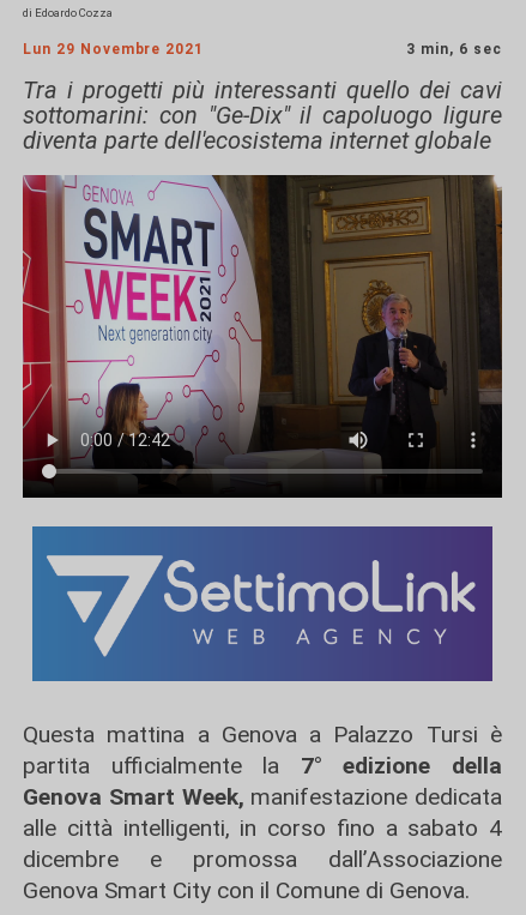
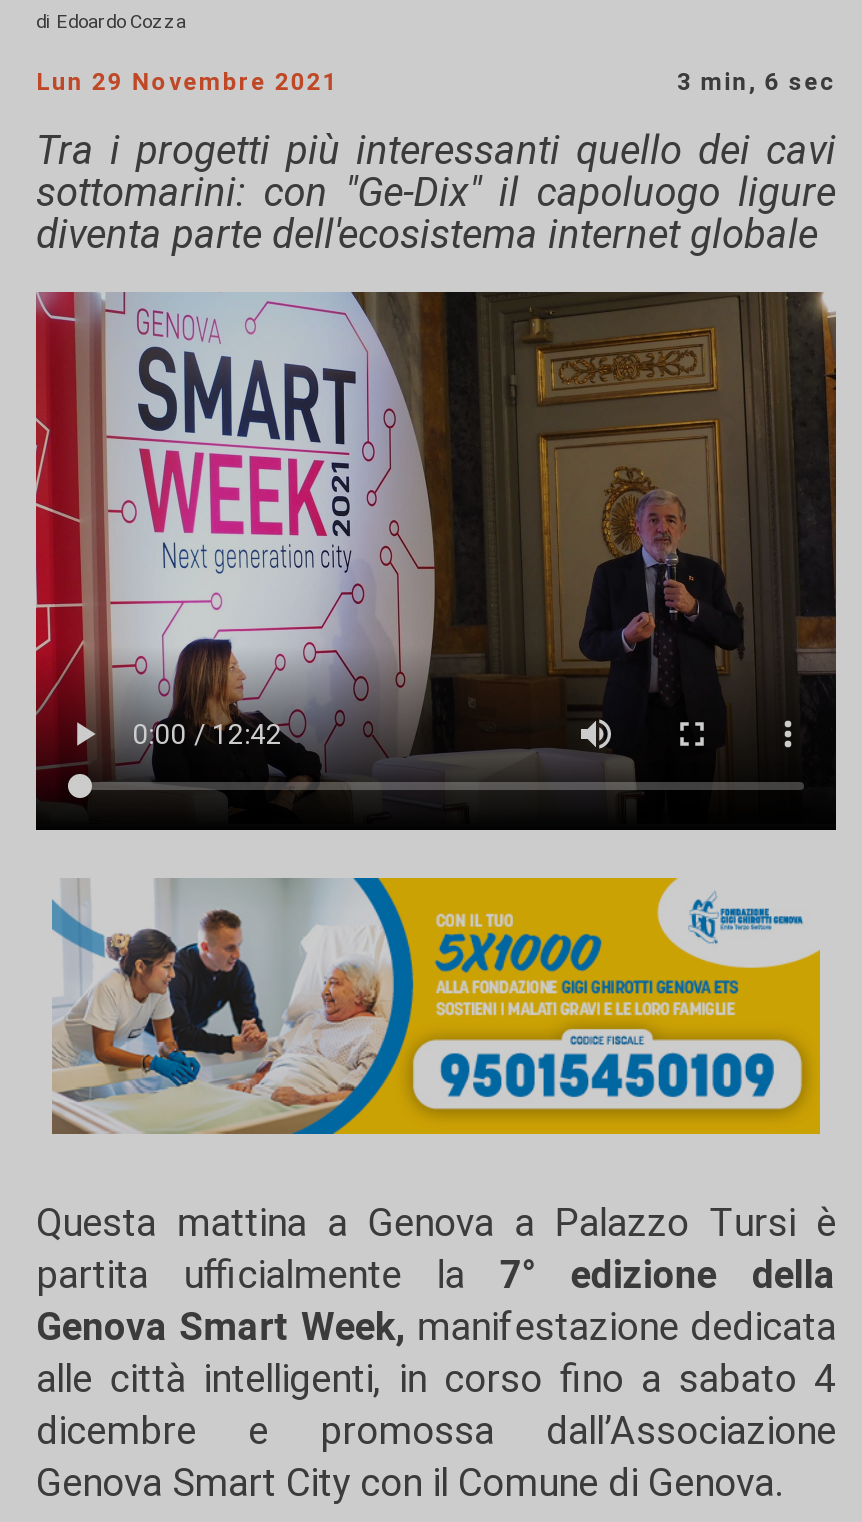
[31,525,494,682] [image] -> [50,876,822,1136] [image]

